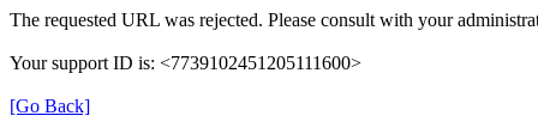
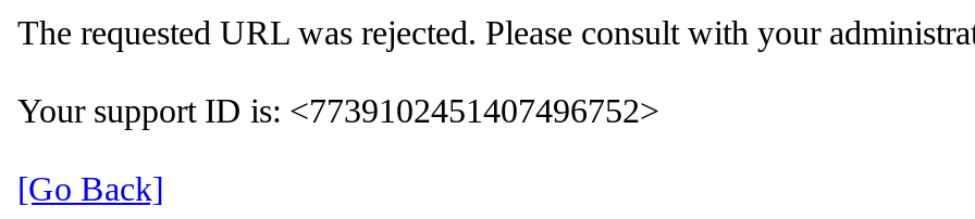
[10,53,361,73] Your support ID is: <7739102451205111600> -> [17,92,659,129] Your support ID is: <7739102451407496752>

